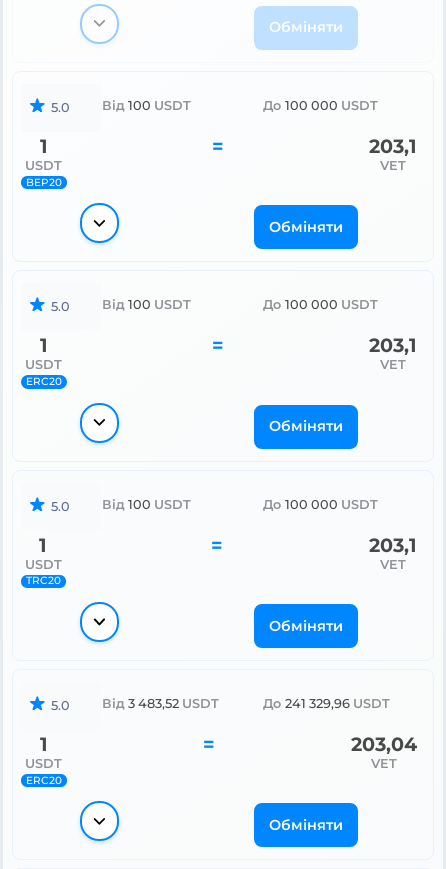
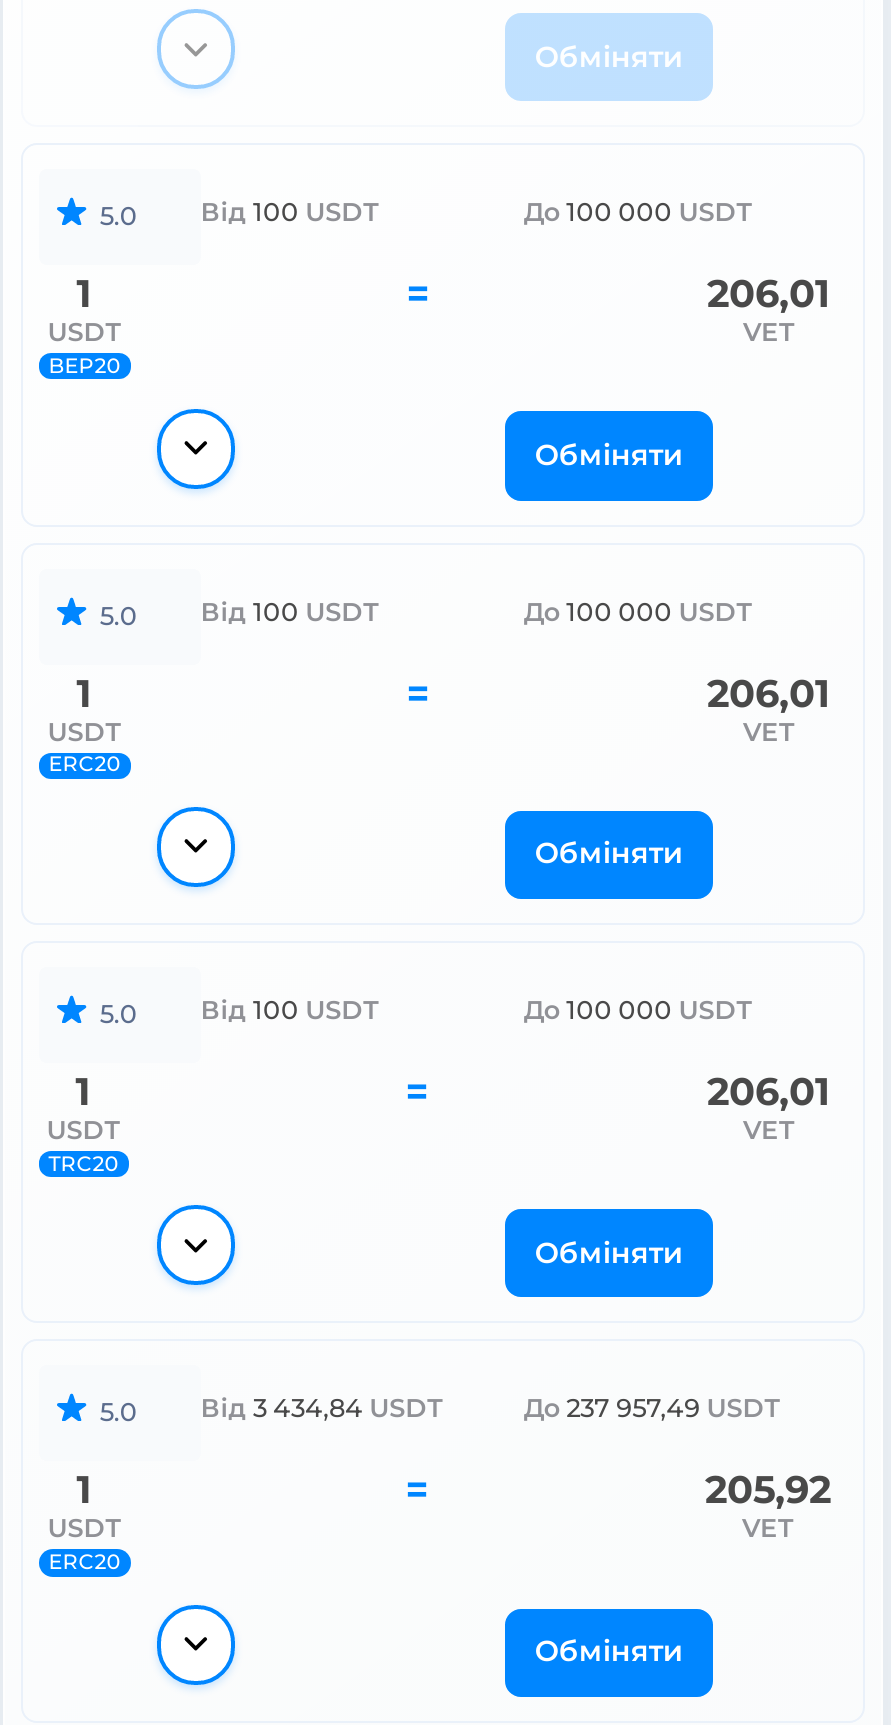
[369,134,417,158] 203,1 -> [707,269,831,317] 206,01
[369,333,417,357] 203,1 -> [707,668,831,716] 206,01
[369,533,417,557] 203,1 -> [707,1066,831,1114] 206,01
[102,696,219,711] Від 3 483,52 USDT -> [201,1393,443,1423] Від 3 434,84 USDT
[263,696,390,711] До 241 329,96 USDT -> [524,1393,781,1423] До 237 957,49 USDT
[351,732,417,756] 203,04 -> [705,1465,831,1513] 205,92

